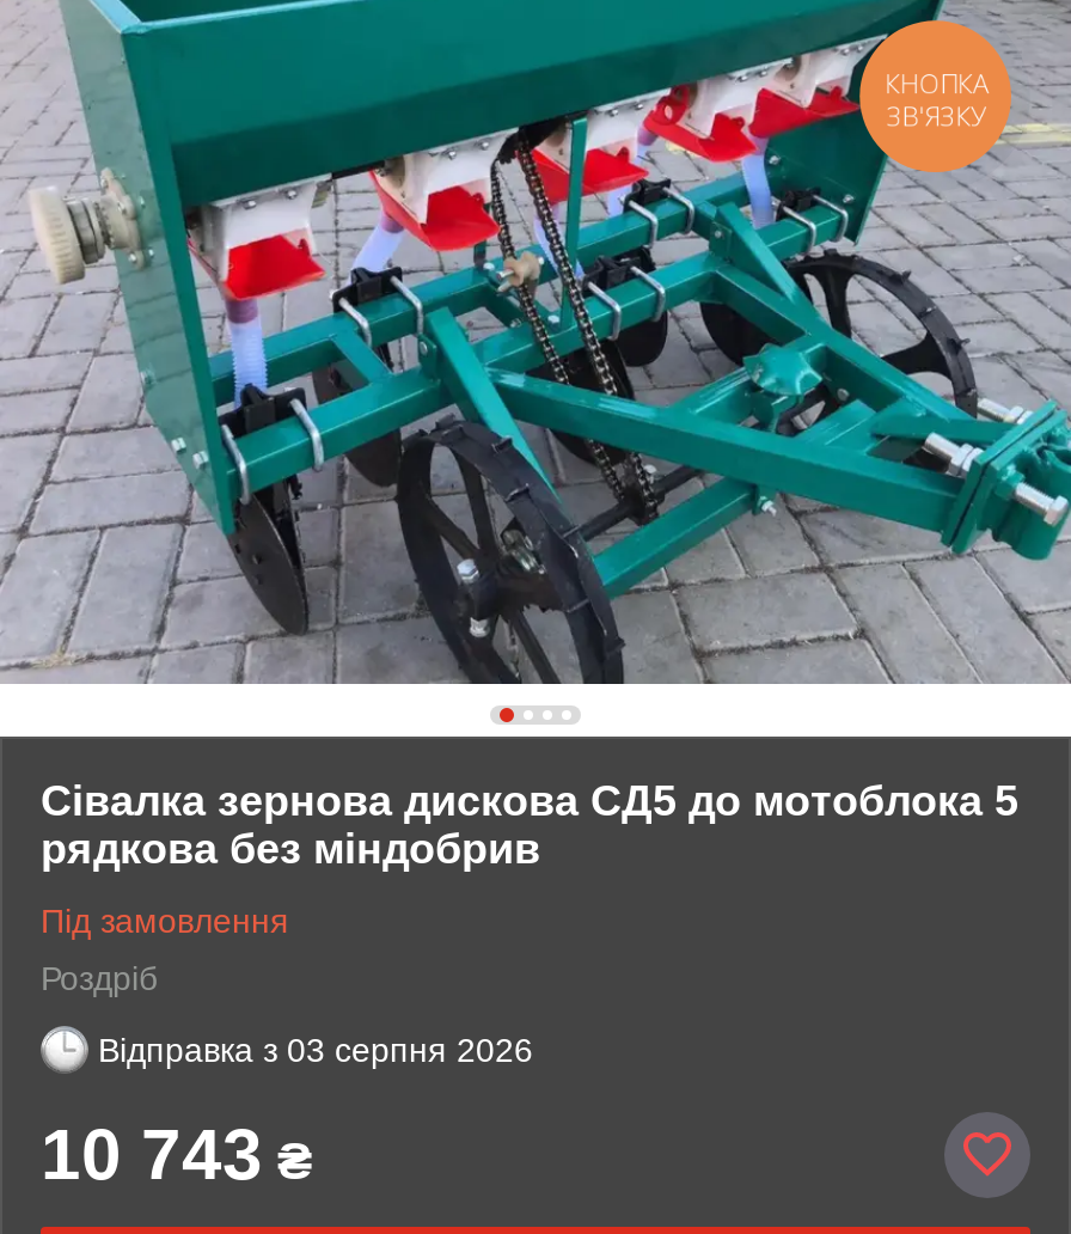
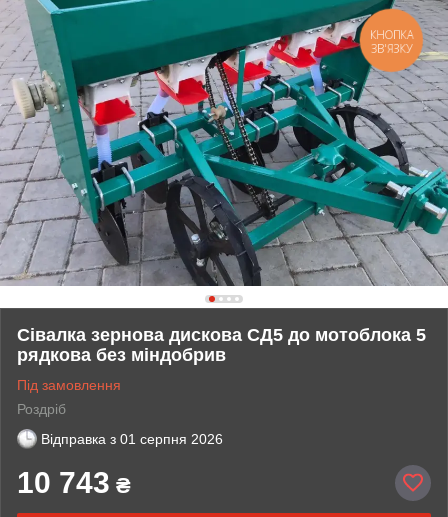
[98,1030,533,1069] Відправка з 03 серпня 2026 -> [41,431,223,447] Відправка з 01 серпня 2026

